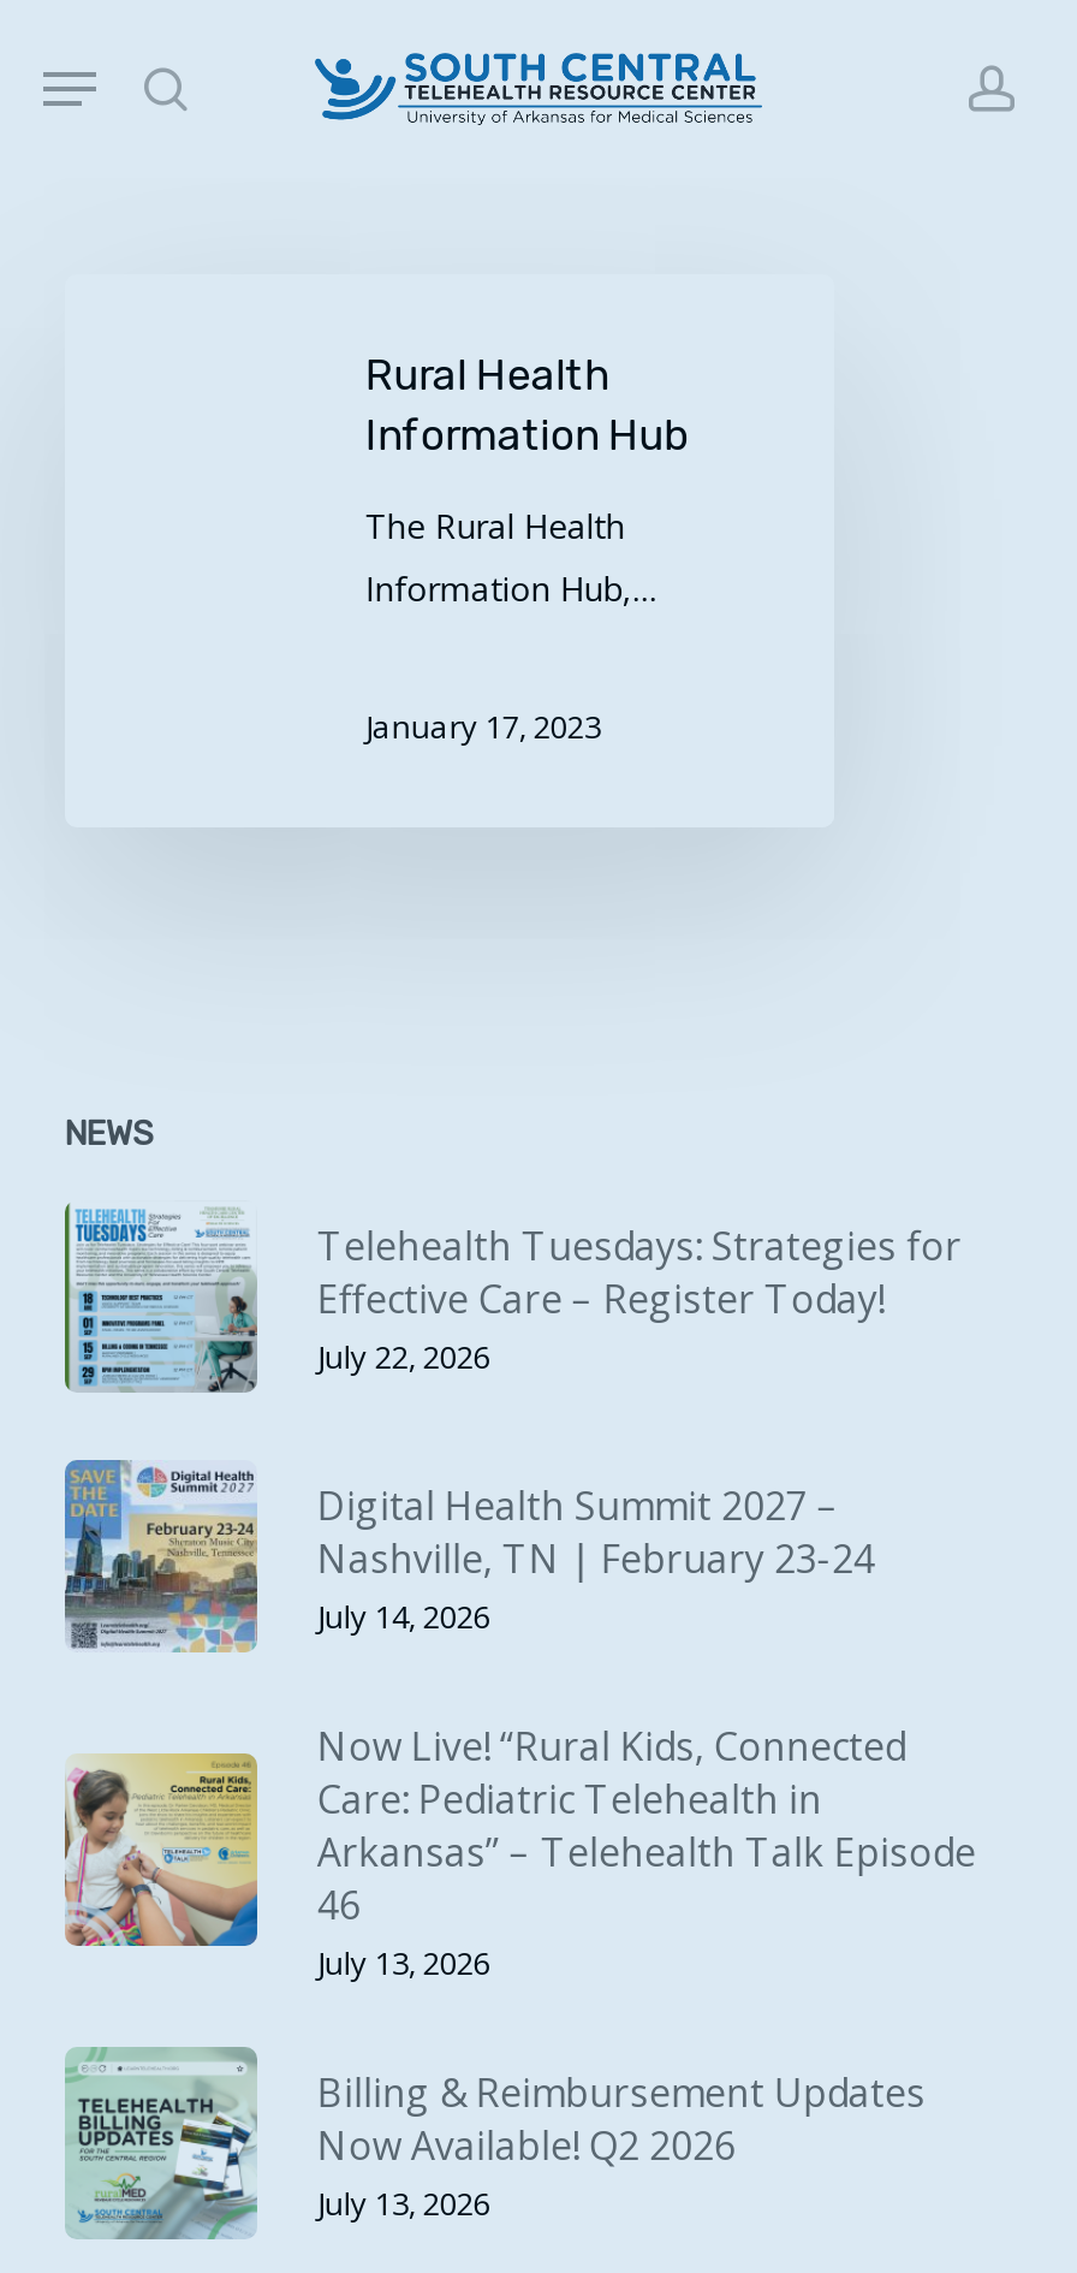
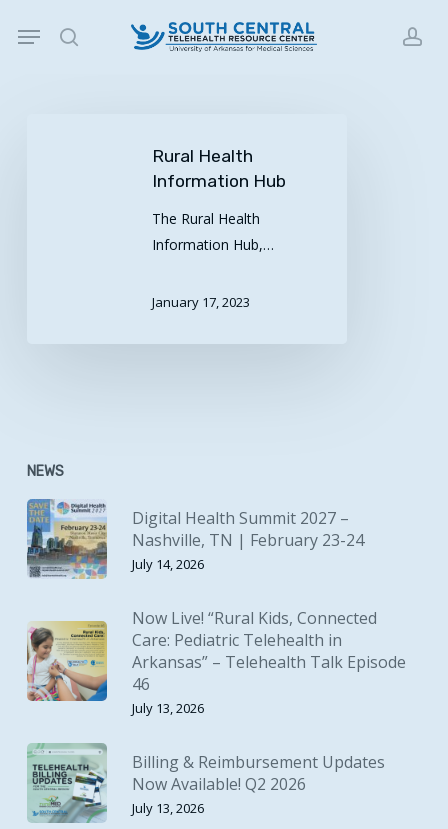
[63,1203,961,1395] [image] | Telehealth Tuesdays: Strategies for | Effective Care – Register Today! | July 22, 2026 -> none

